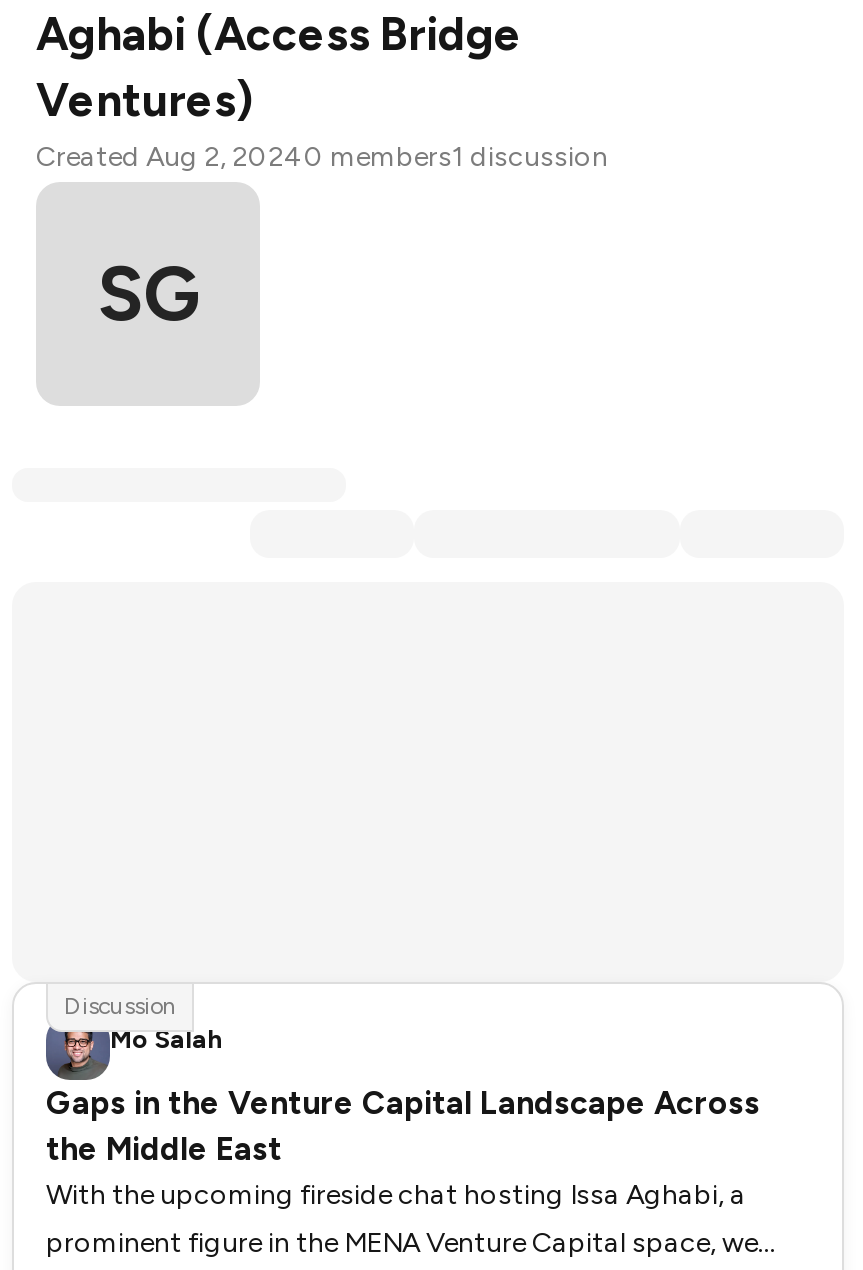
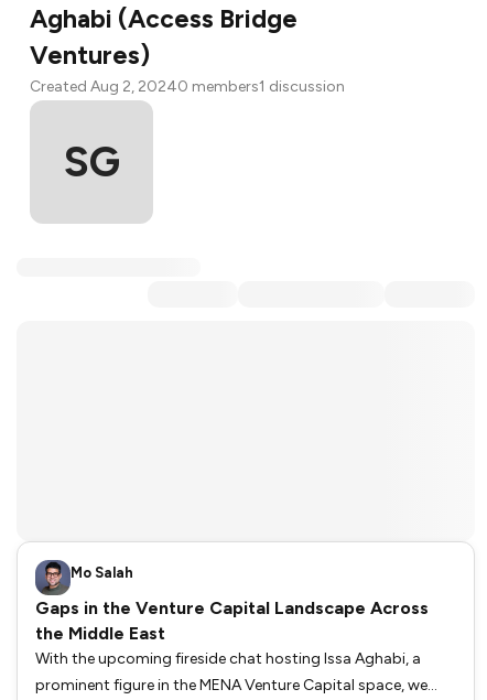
[64,992,176,1020] Discussion -> none

